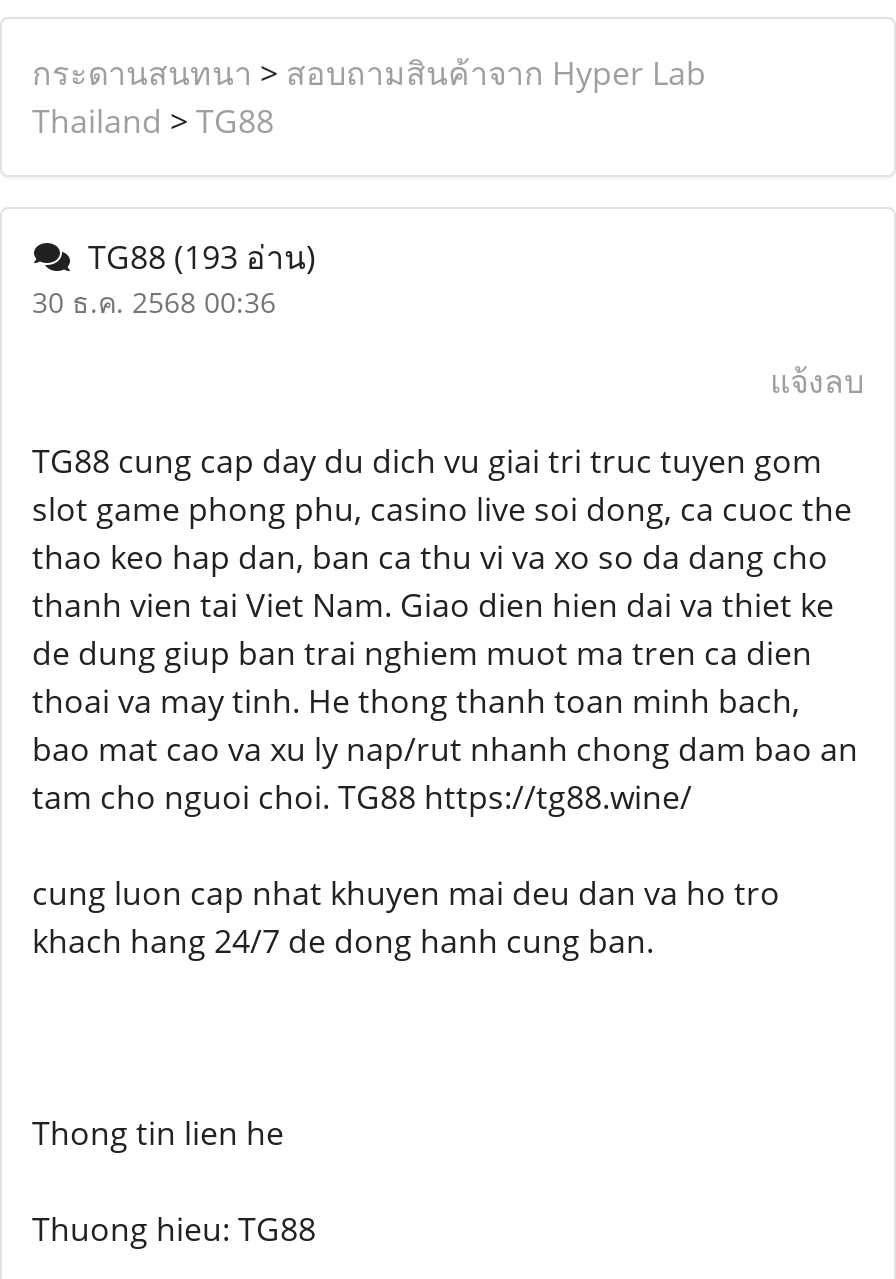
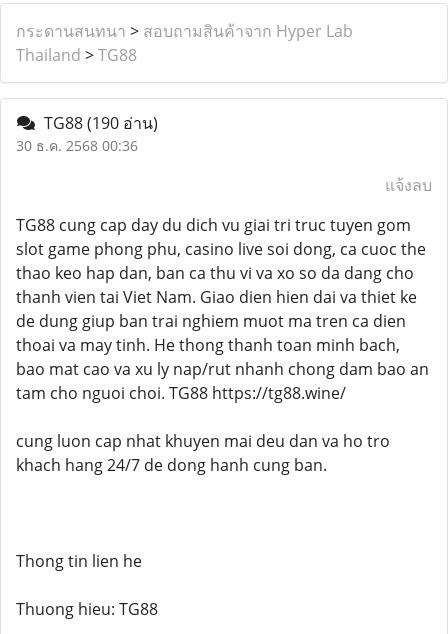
[72,235,316,279] TG88 (193 อ่าน) -> [36,112,158,134] TG88 (190 อ่าน)

